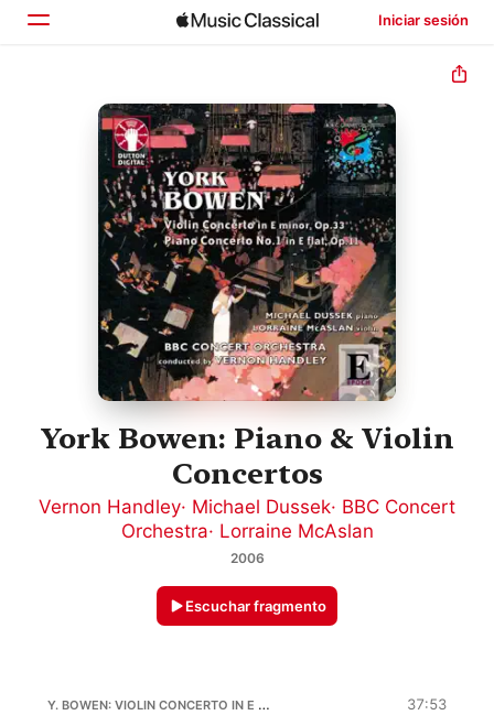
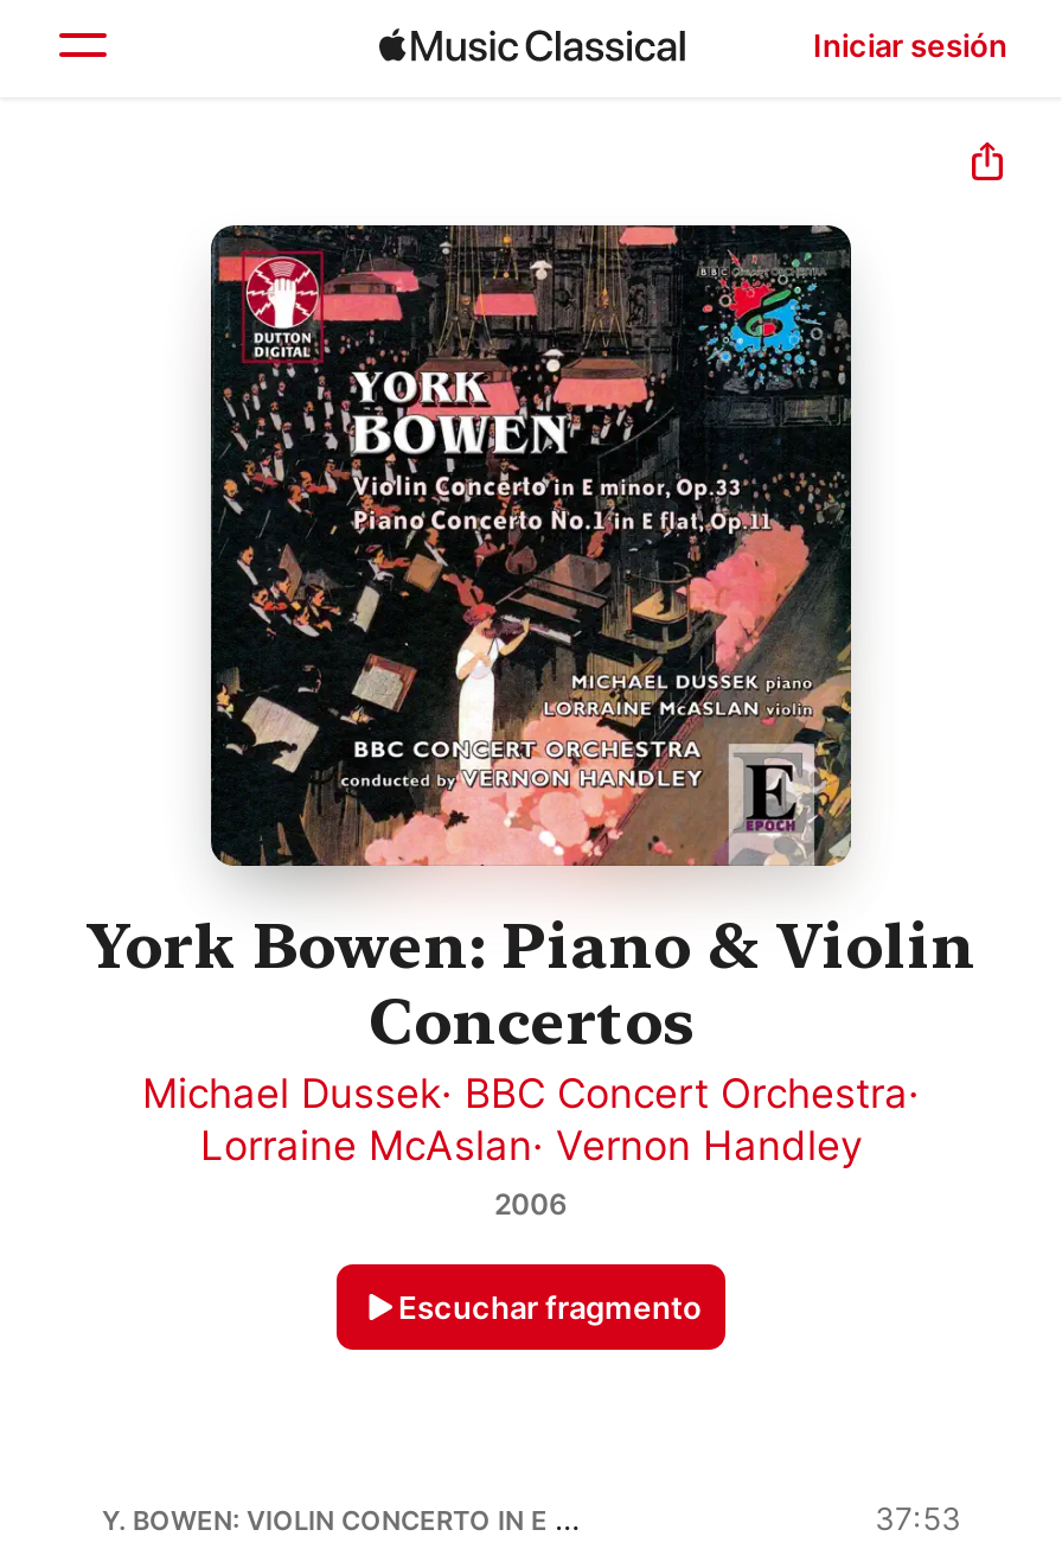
[39,496,455,542] Vernon Handley · Michael Dussek · BBC Concert | Orchestra · Lorraine McAslan -> [142,1071,920,1170] Michael Dussek · BBC Concert Orchestra· | Lorraine McAslan · Vernon Handley

